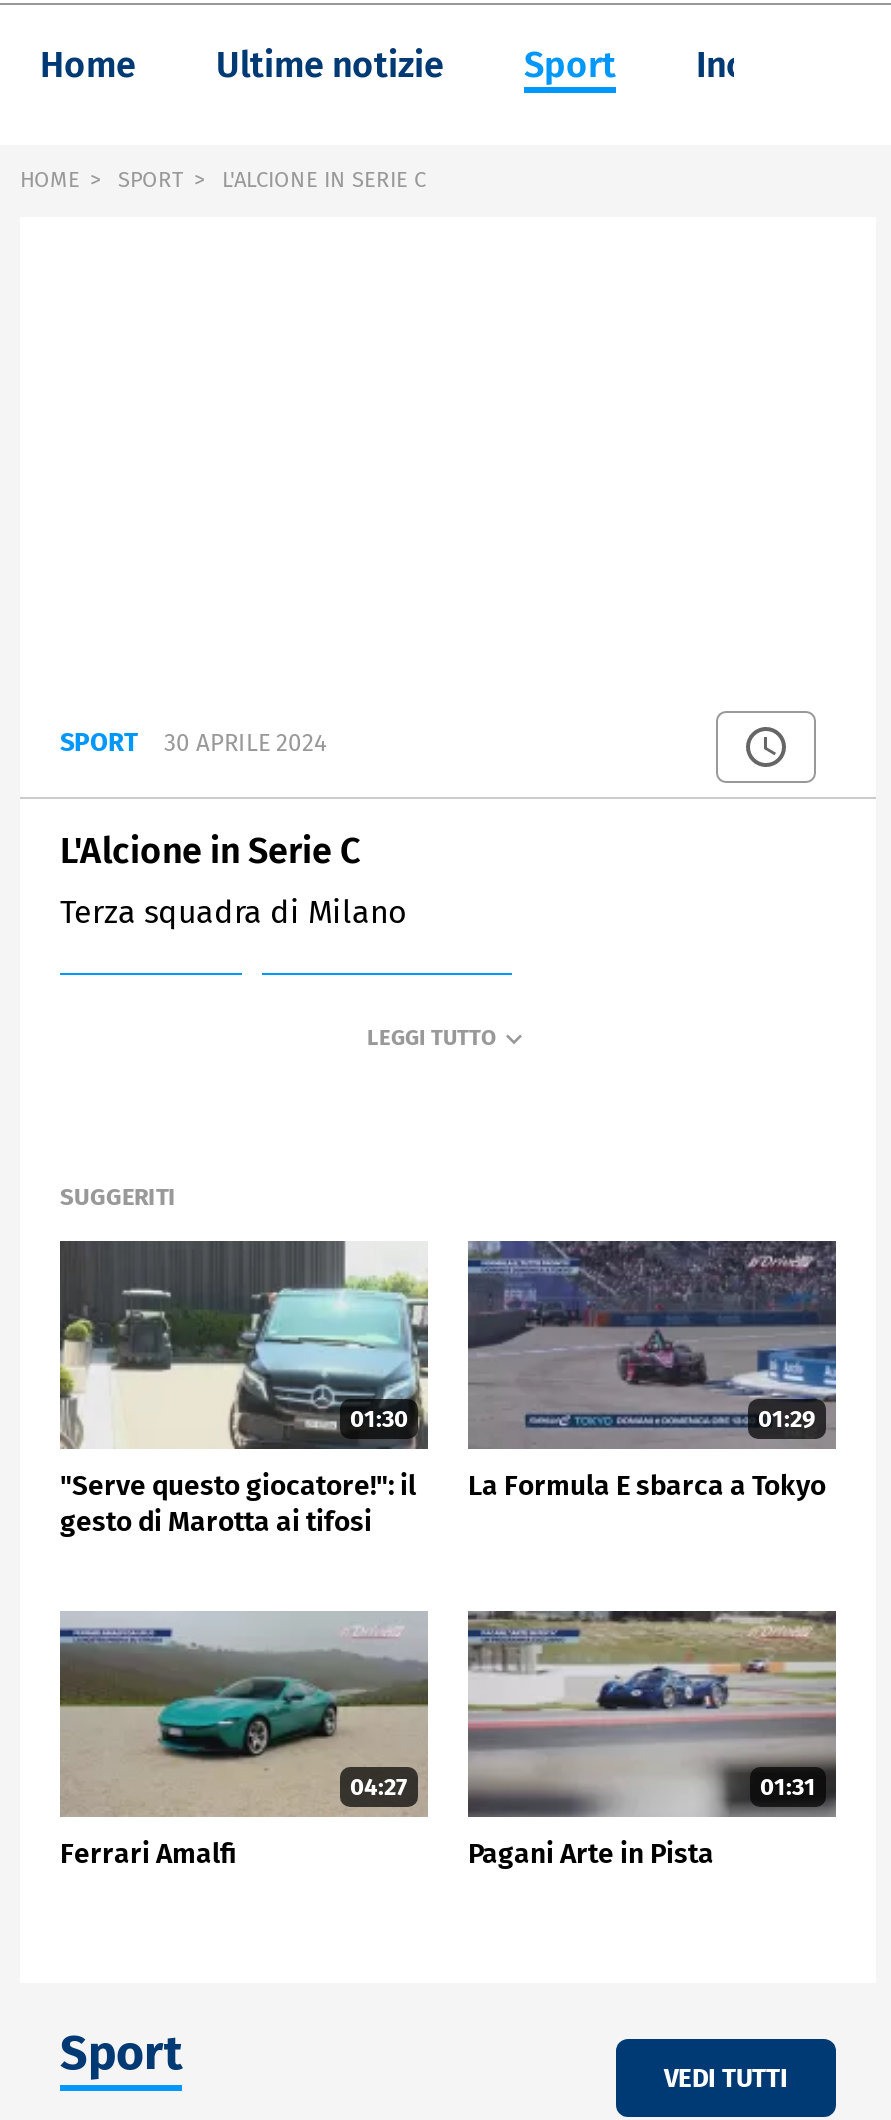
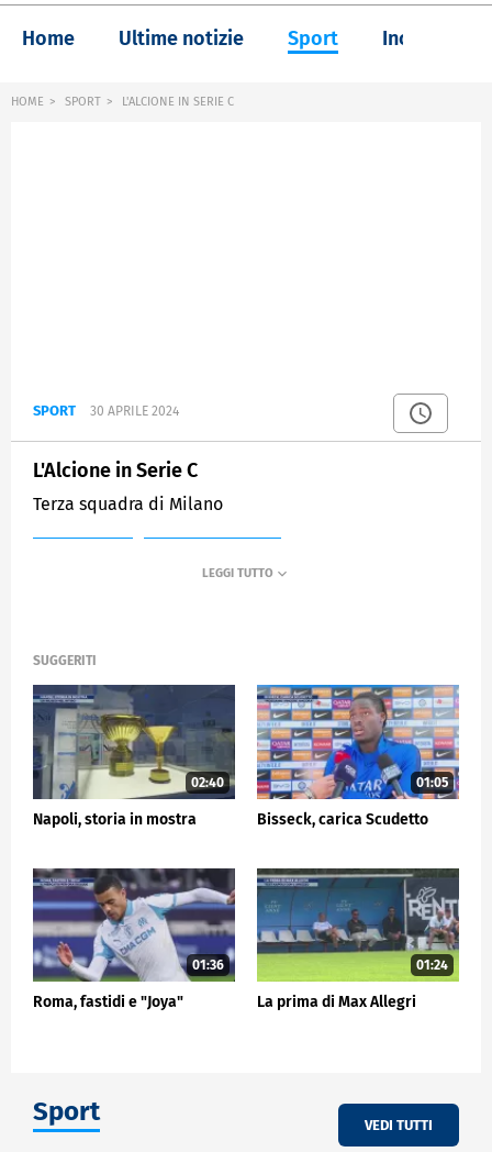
[58,1241,430,1451] [image] | 01:30 -> [32,684,236,790] [image] | 02:40
[466,1239,838,1451] [image] | 01:29 -> [257,684,459,790] [image] | 01:05
[60,1469,416,1539] "Serve questo giocatore!": il | gesto di Marotta ai tifosi -> [33,810,197,829] Napoli, storia in mostra
[468,1469,826,1503] La Formula E sbarca a Tokyo -> [257,810,428,829] Bisseck, carica Scudetto
[60,1611,428,1802] [image] | 04:27 -> [32,867,236,982] [image] | 01:36
[466,1611,836,1802] [image] | 01:31 -> [257,868,459,983] [image] | 01:24
[60,1838,236,1872] Ferrari Amalfi -> [33,993,183,1012] Roma, fastidi e "Joya"
[468,1838,714,1872] Pagani Arte in Pista -> [257,993,416,1012] La prima di Max Allegri

